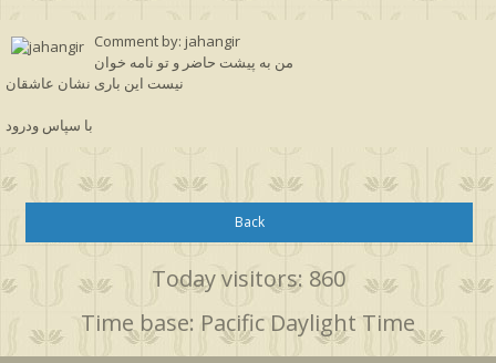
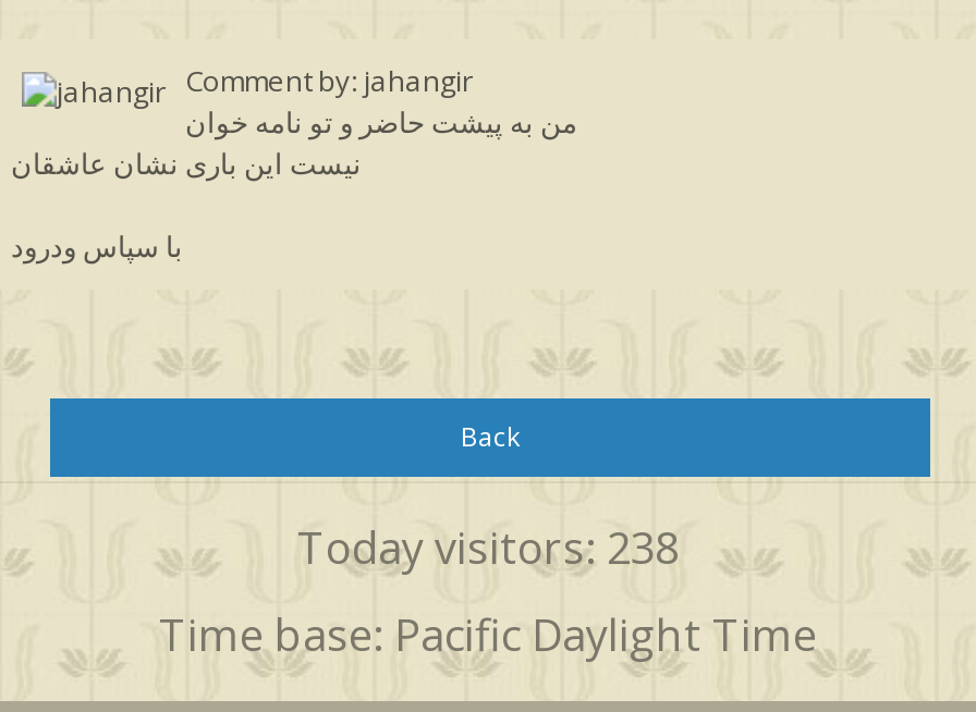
[151,264,345,294] Today visitors: 860 -> [297,519,679,578] Today visitors: 238

